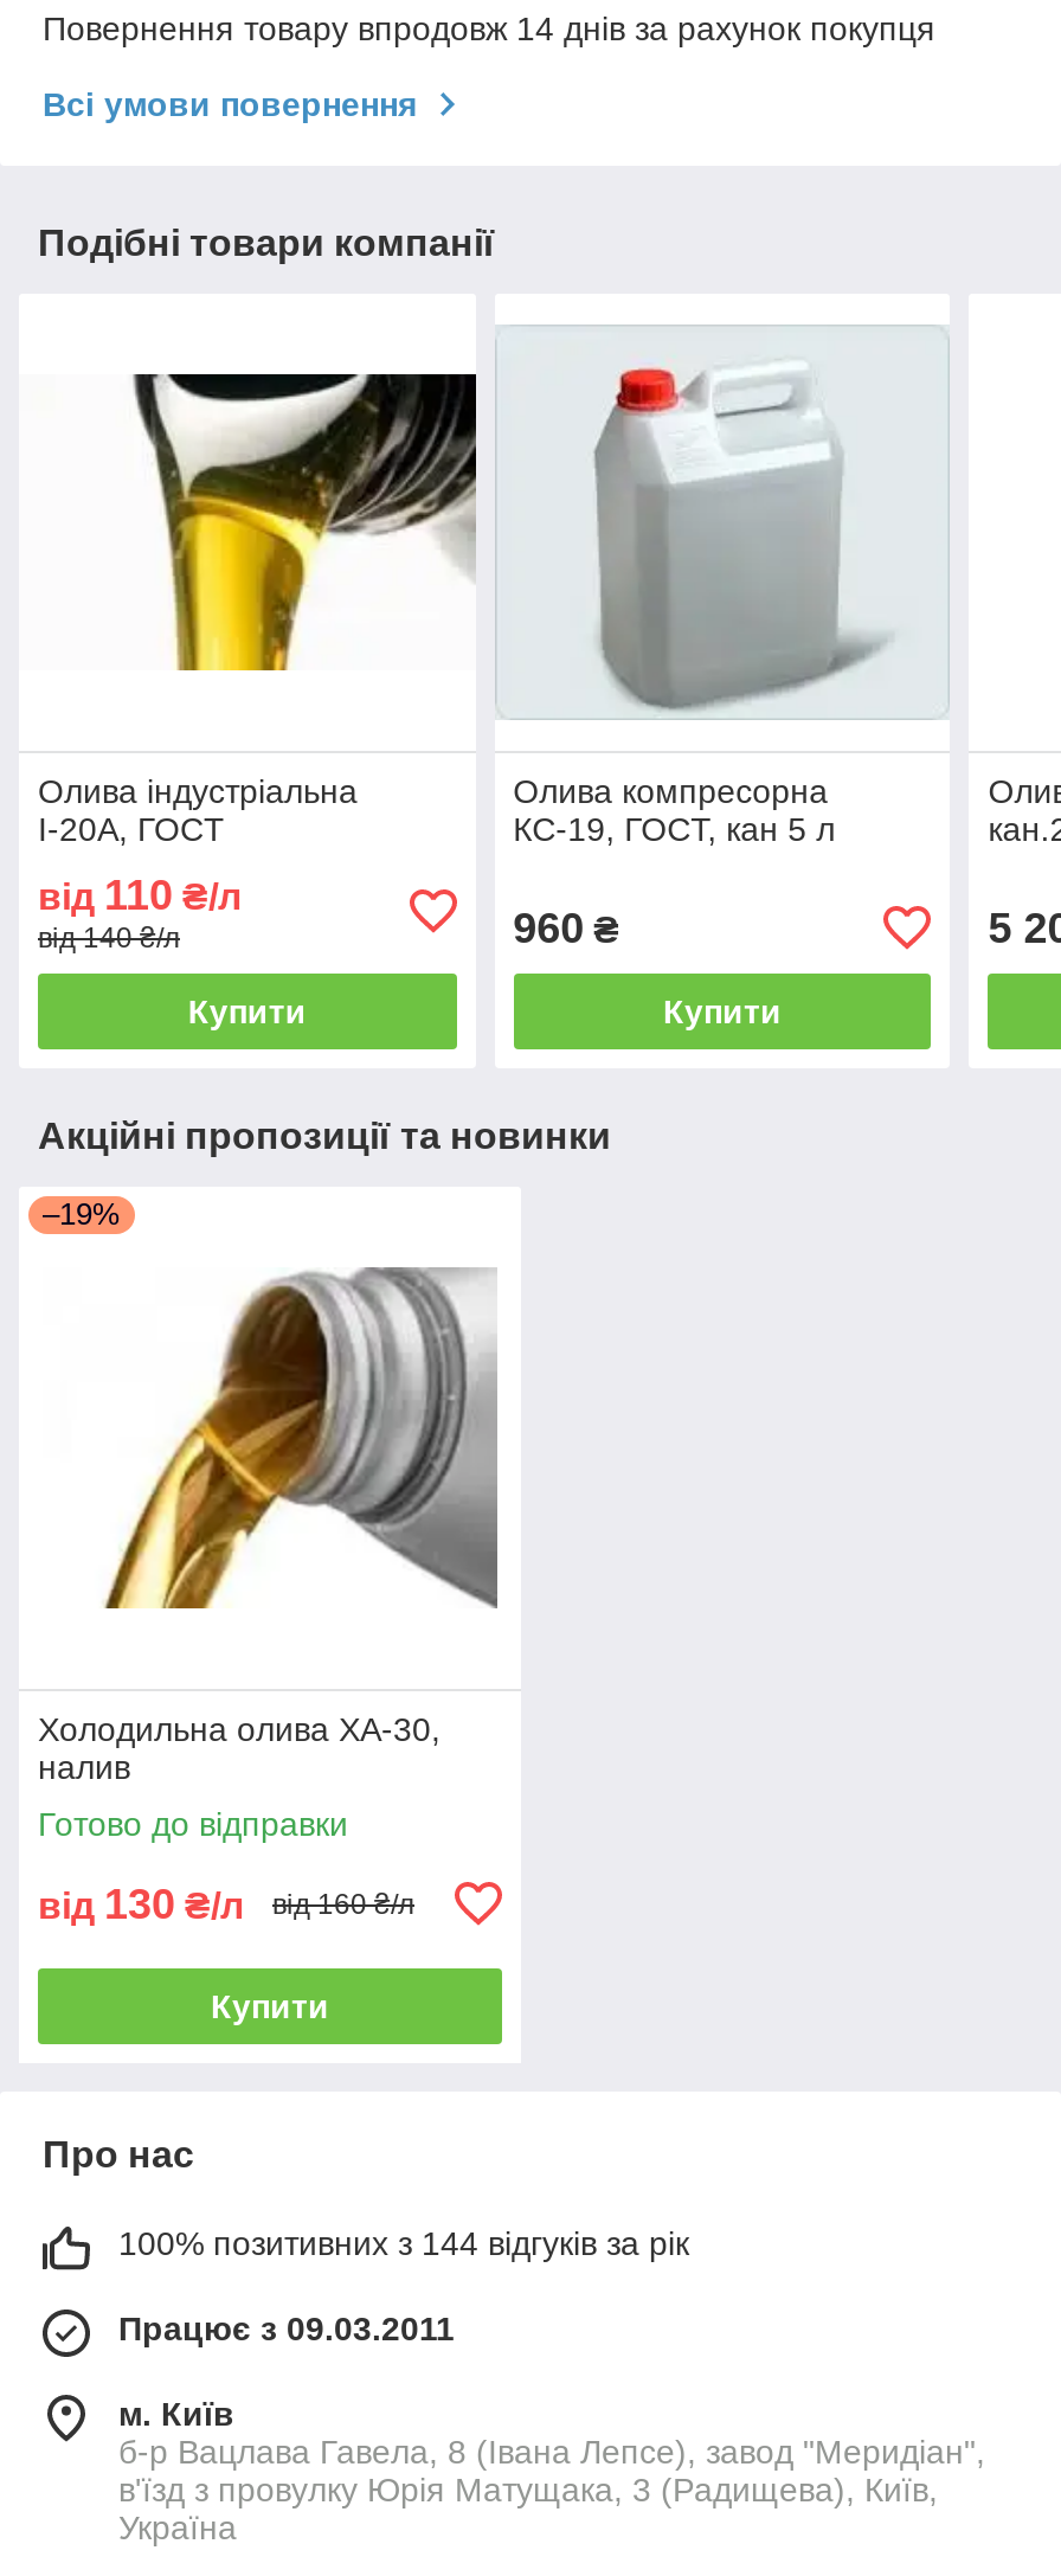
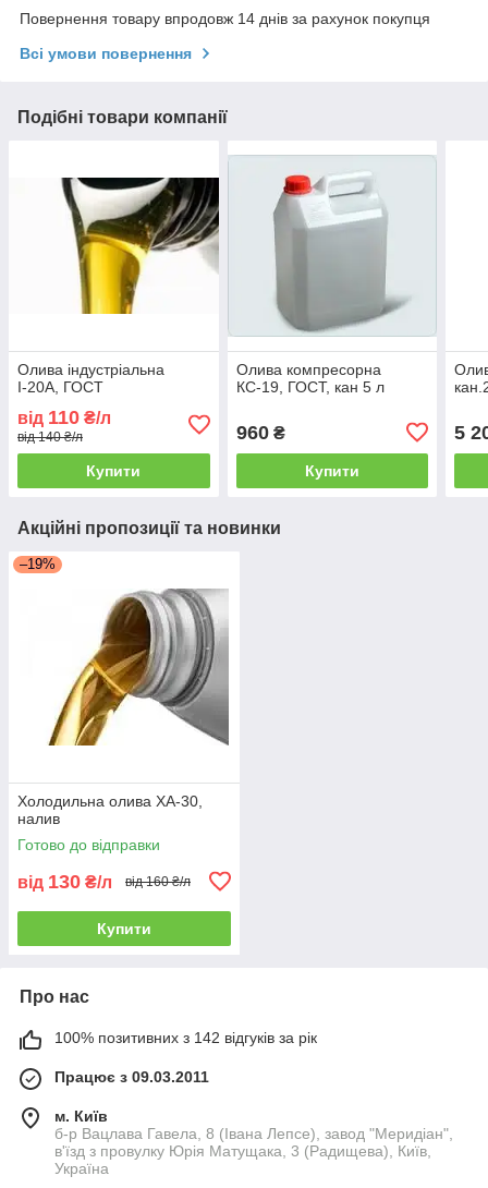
[118,2224,689,2262] 100% позитивних з 144 відгуків за рік -> [54,1029,317,1046] 100% позитивних з 142 відгуків за рік

